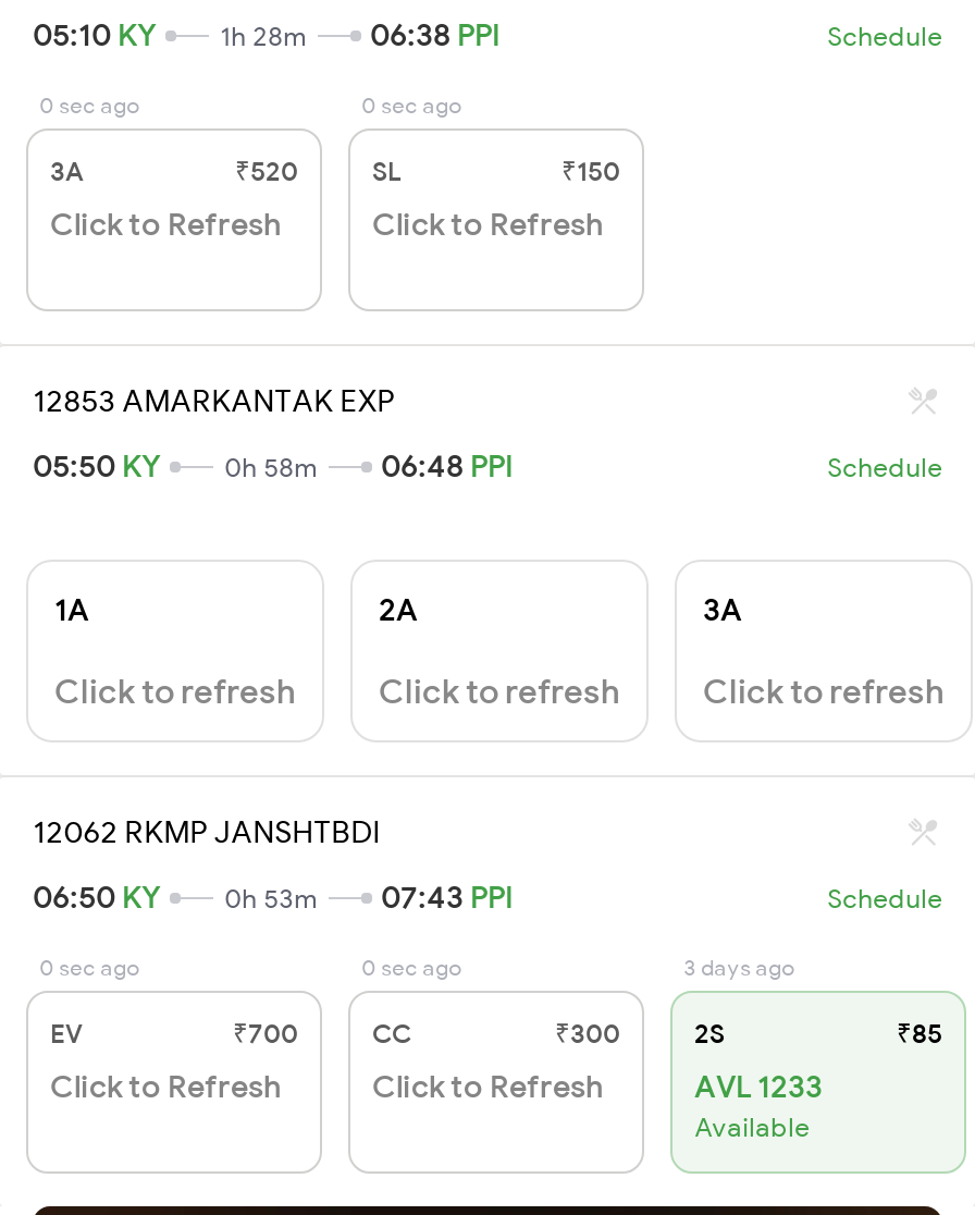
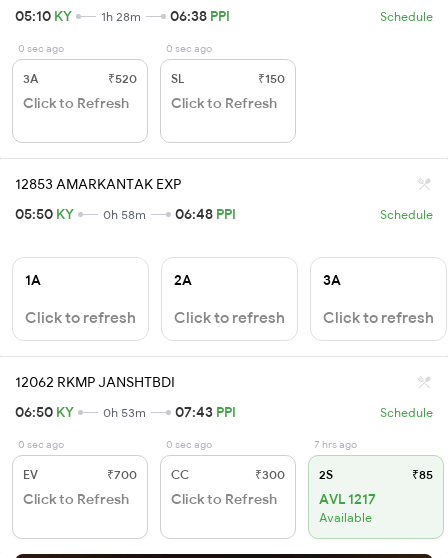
[683,954,794,982] 3 days ago -> [314,438,357,451] 7 hrs ago
[694,1067,823,1106] AVL 1233 -> [319,490,376,508] AVL 1217

